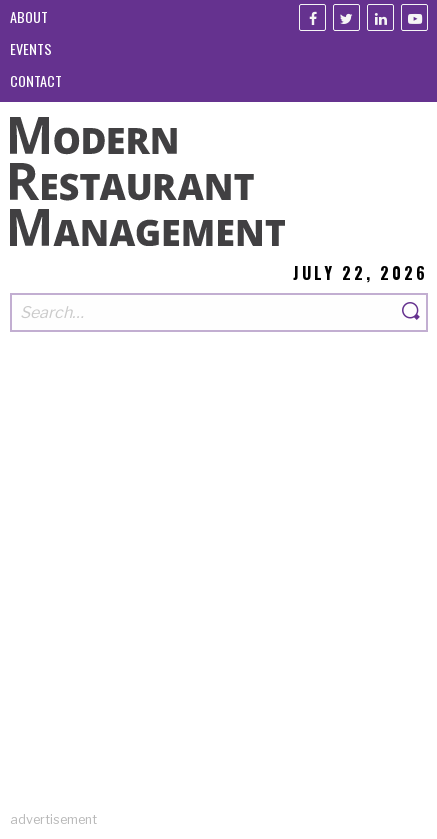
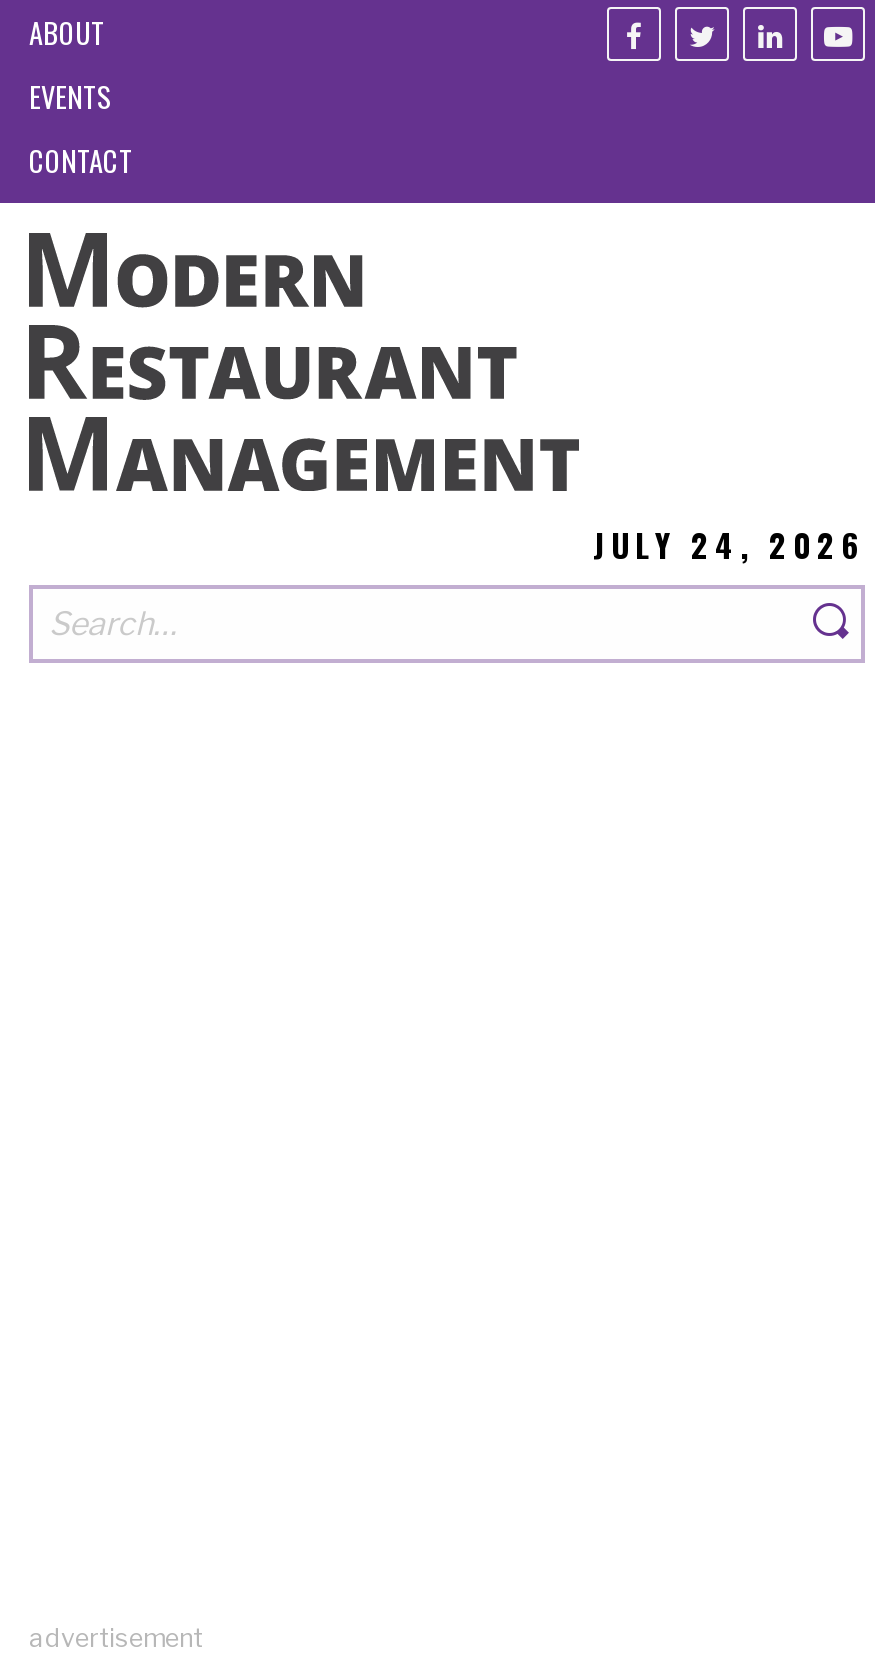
[293,261,428,285] JULY 22, 2026 -> [593,521,865,569] JULY 24, 2026

